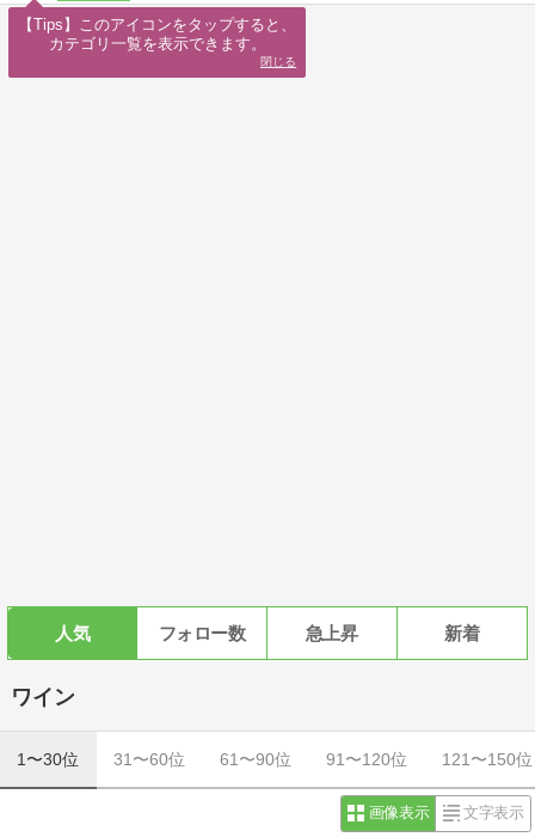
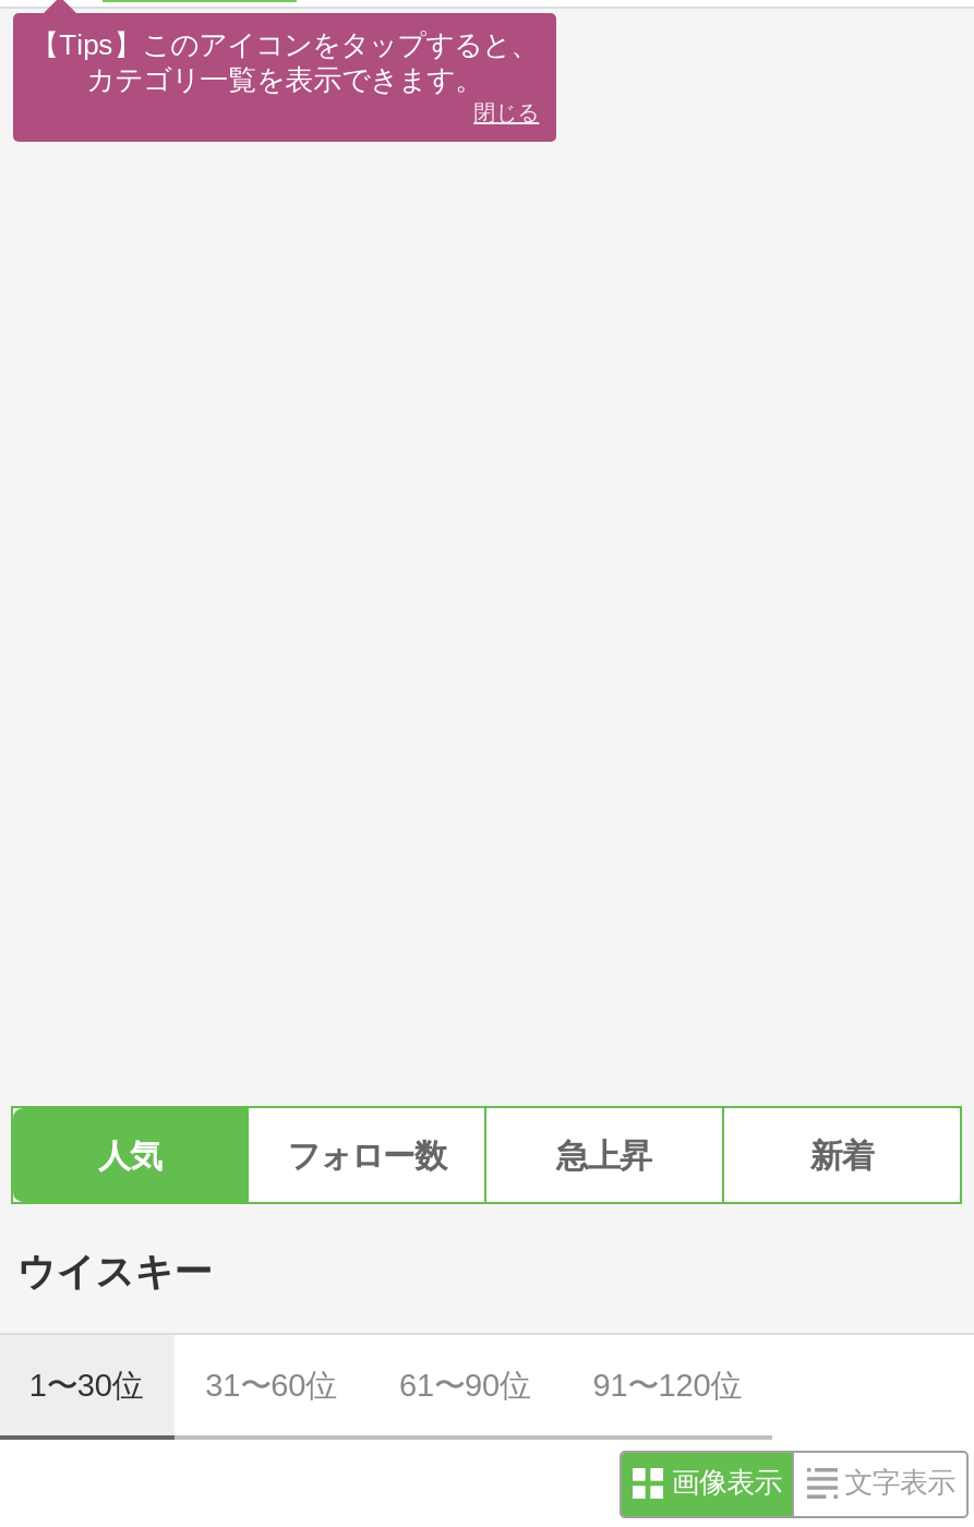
[11,685,75,709] ワイン -> [17,1250,213,1293] ウイスキー
[441,749,532,768] 121〜150位 -> none

